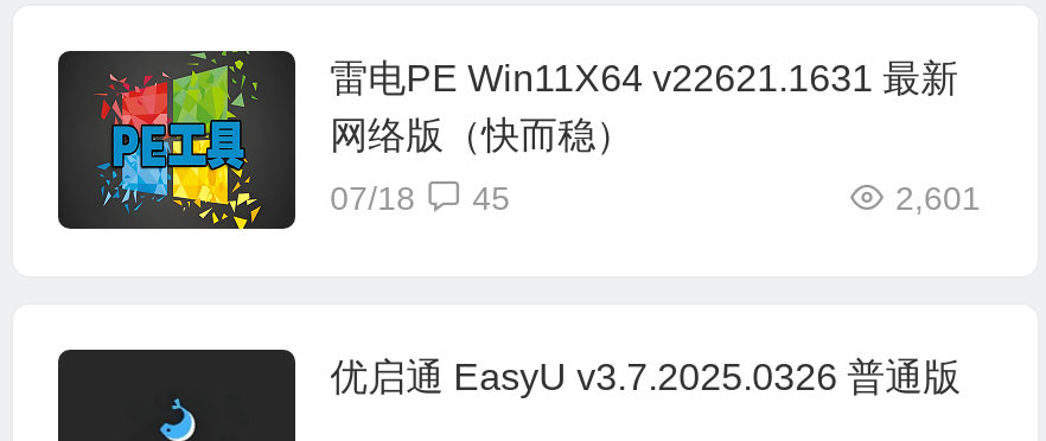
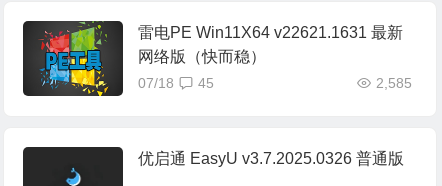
[895,178,981,216] 2,601 -> [376,75,412,91] 2,585

